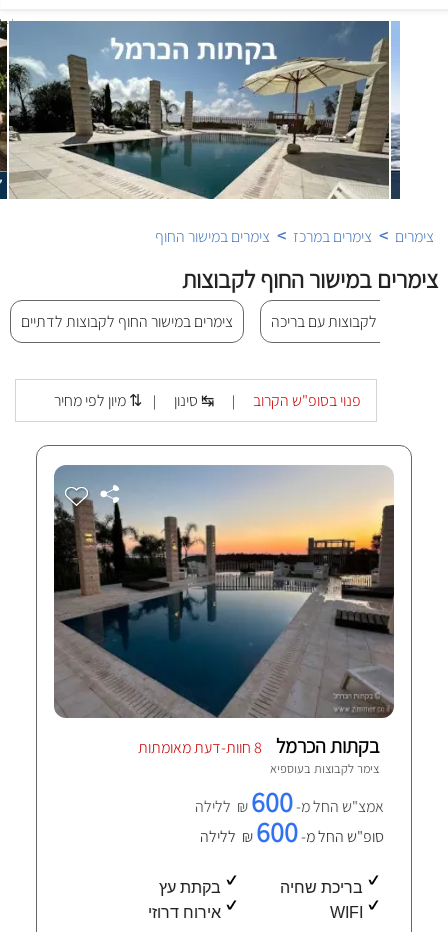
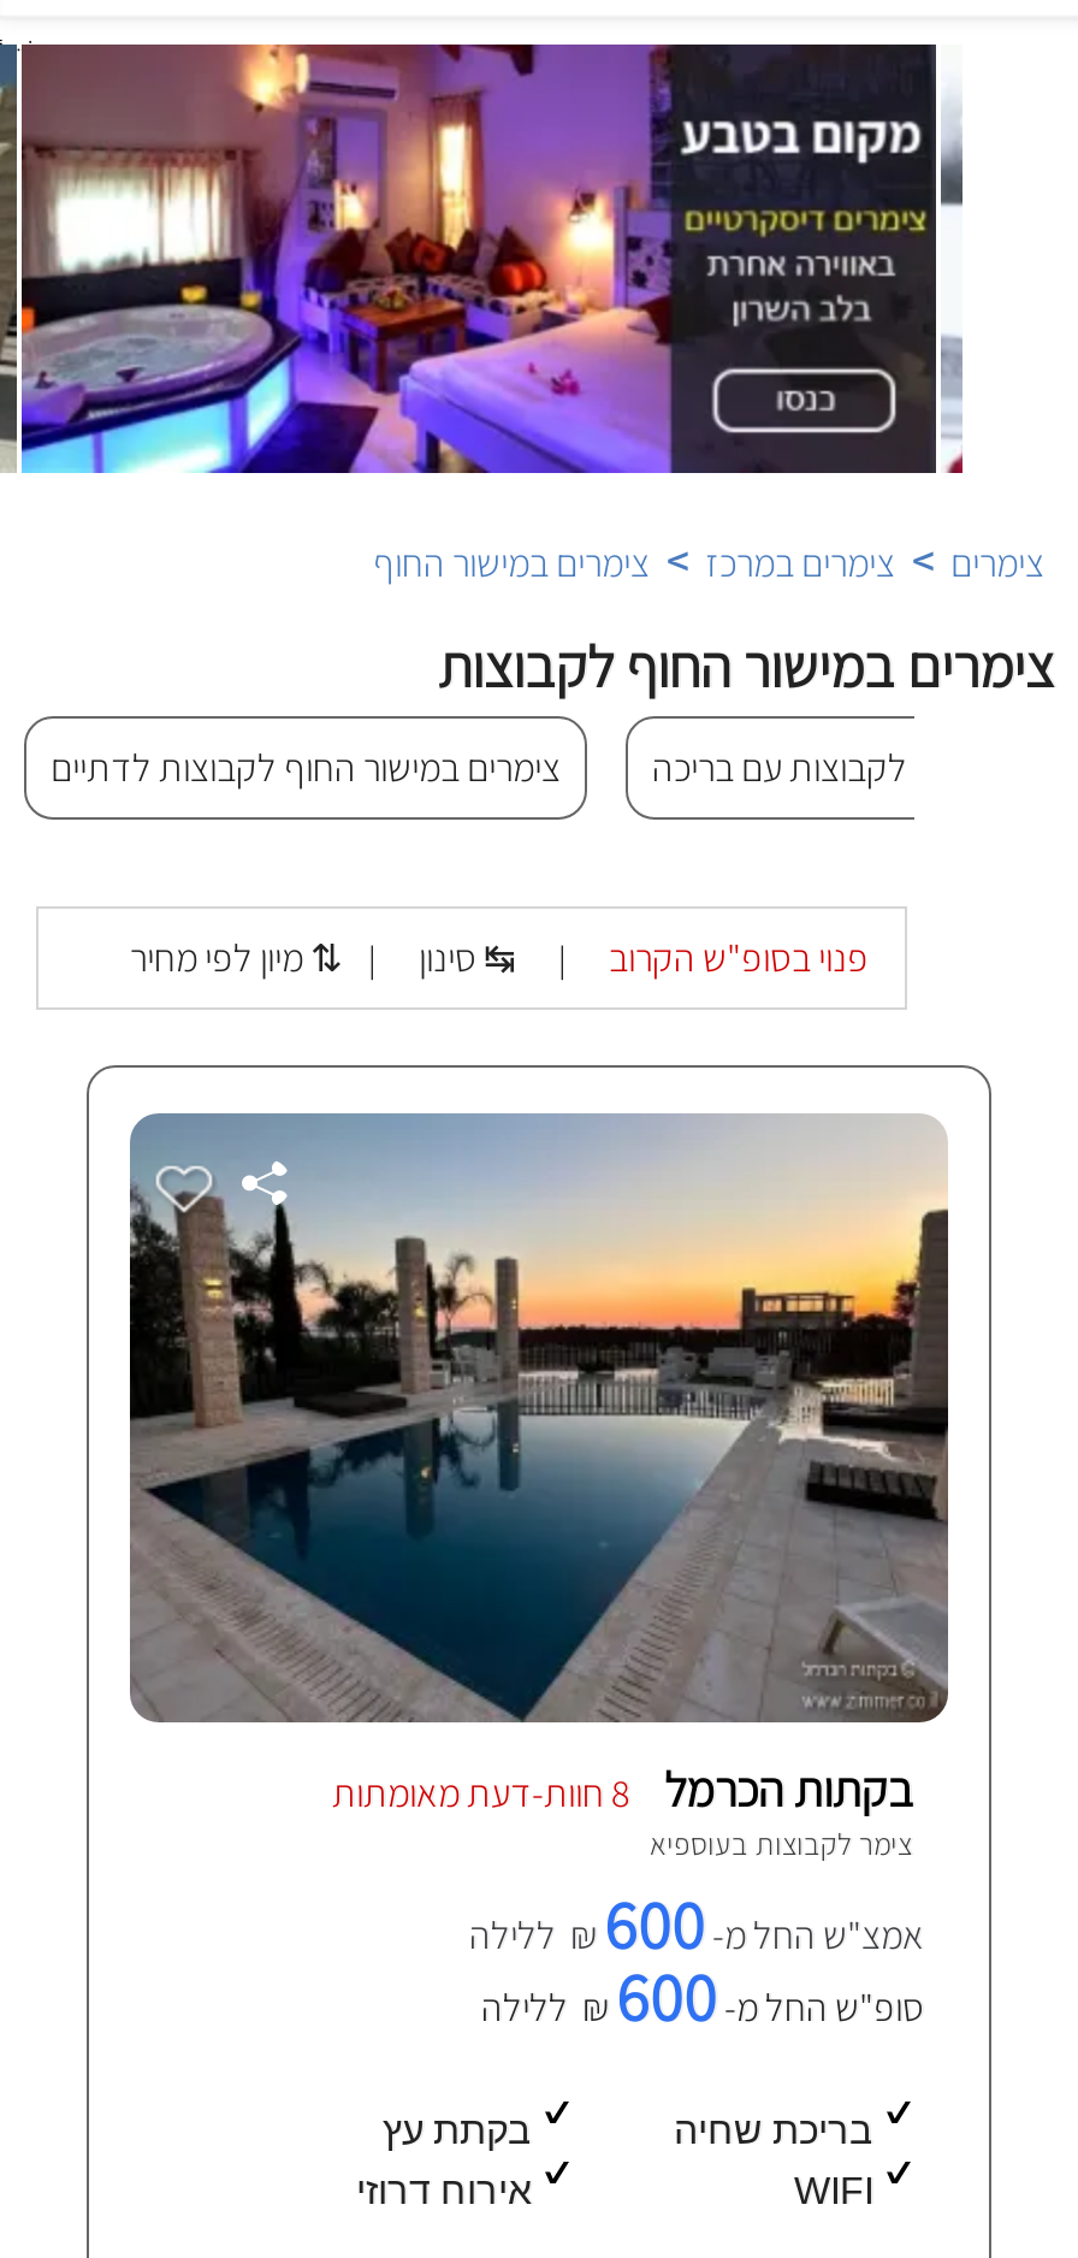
[3,20,401,200] [image] -> [7,42,965,475] [image]

